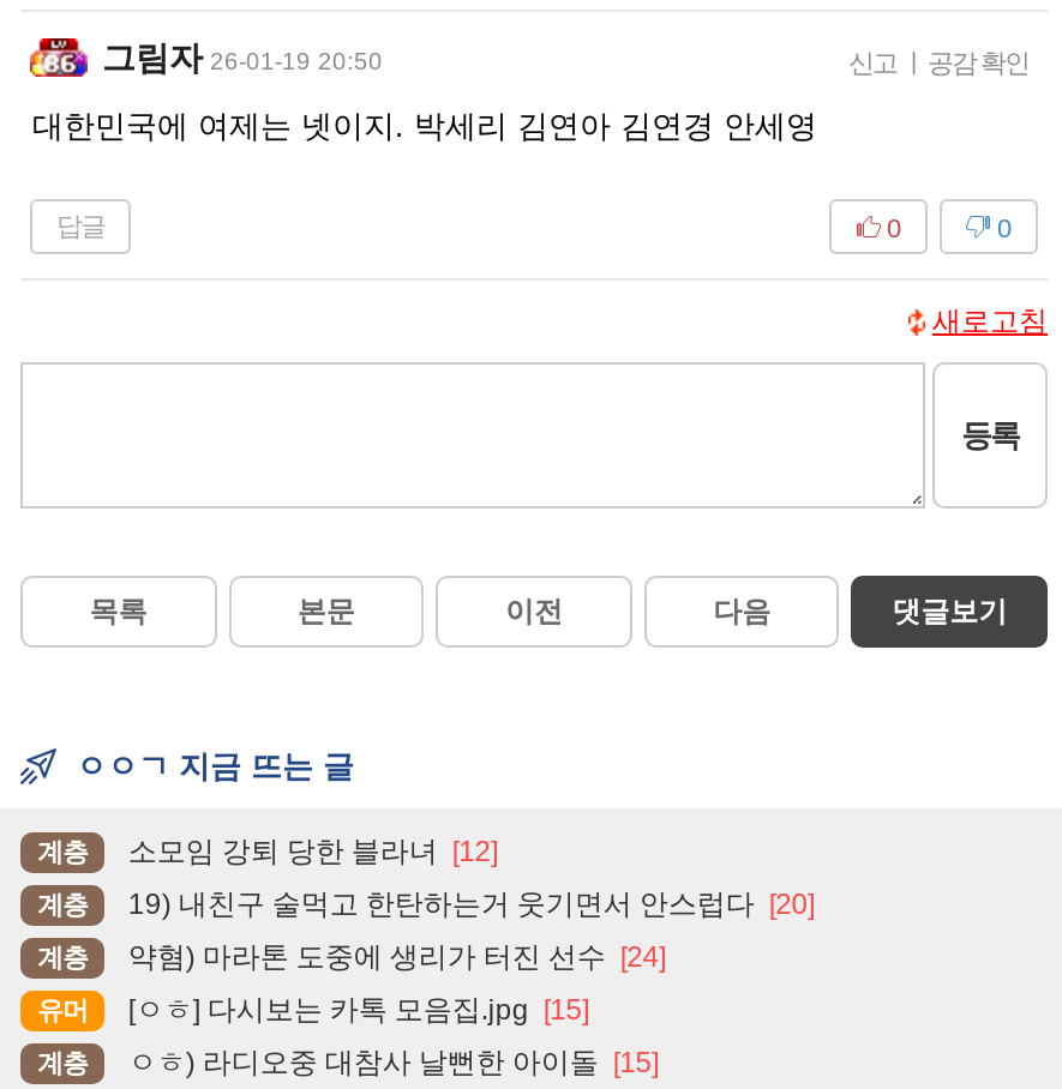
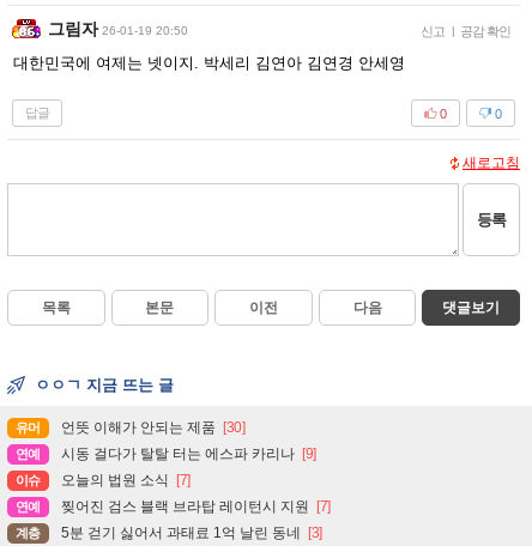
[37,835,814,974] 계층 | 소모임 강퇴 당한 블라녀 [12] | 계층 | 19) 내친구 술먹고 한탄하는거 웃기면서 안스럽다 [20] | 계층 | 약혐) 마라톤 도중에 생리가 터진 선수 [24] -> none
moved [37,995,87,1024] -> [16,420,41,435]: 유머
[128,993,588,1027] [ㅇㅎ] 다시보는 카톡 모음집.jpg [15] -> [16,419,331,515] 언뜻 이해가 안되는 제품 [30] | 연예 | 시동 걸다가 탈탈 터는 에스파 카리나 [9] | 이슈 | 오늘의 법원 소식 [7] | 연예 | 찢어진 검스 블랙 브라탑 레이턴시 지원 [7]
[128,1046,658,1079] ㅇㅎ) 라디오중 대참사 날뻔한 아이돌 [15] -> [61,524,322,541] 5분 걷기 싫어서 과태료 1억 날린 동네 [3]

